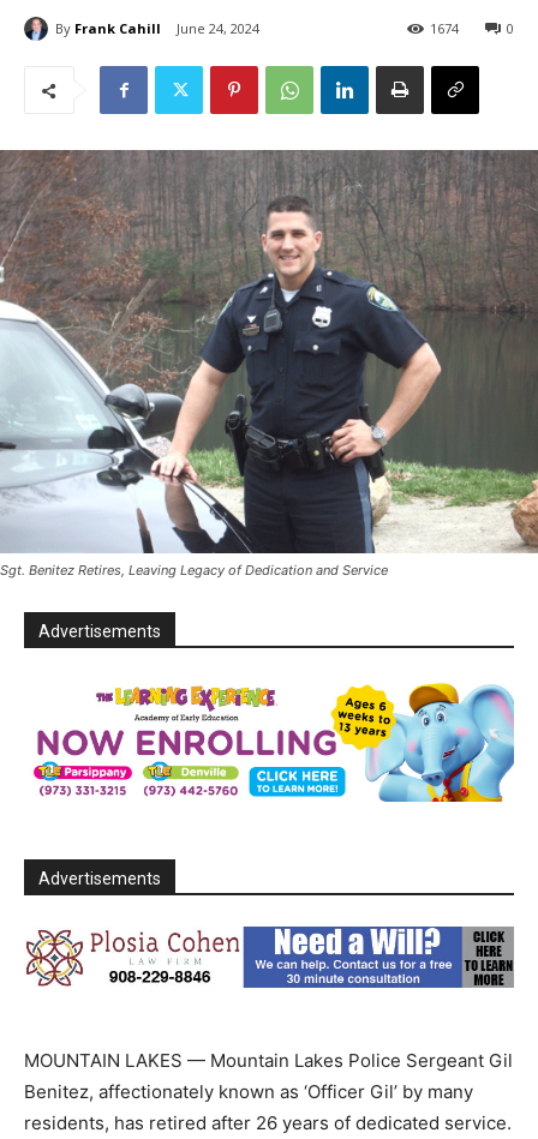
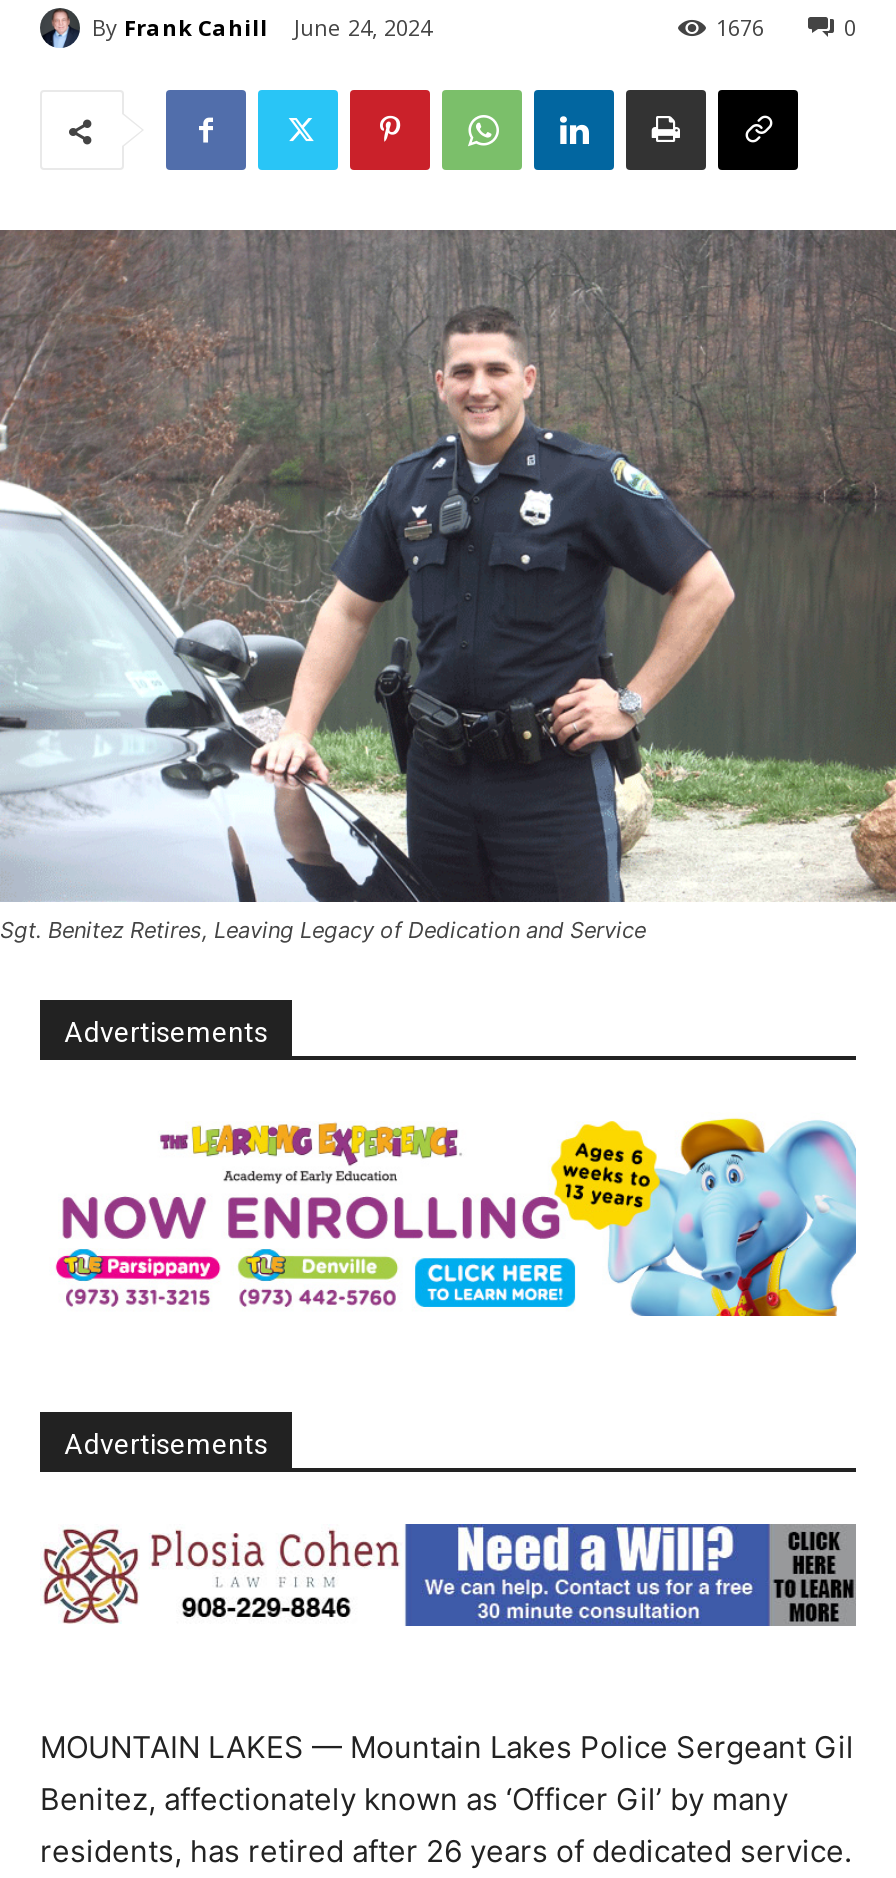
[430,19,459,37] 1674 -> [716,12,764,42] 1676

